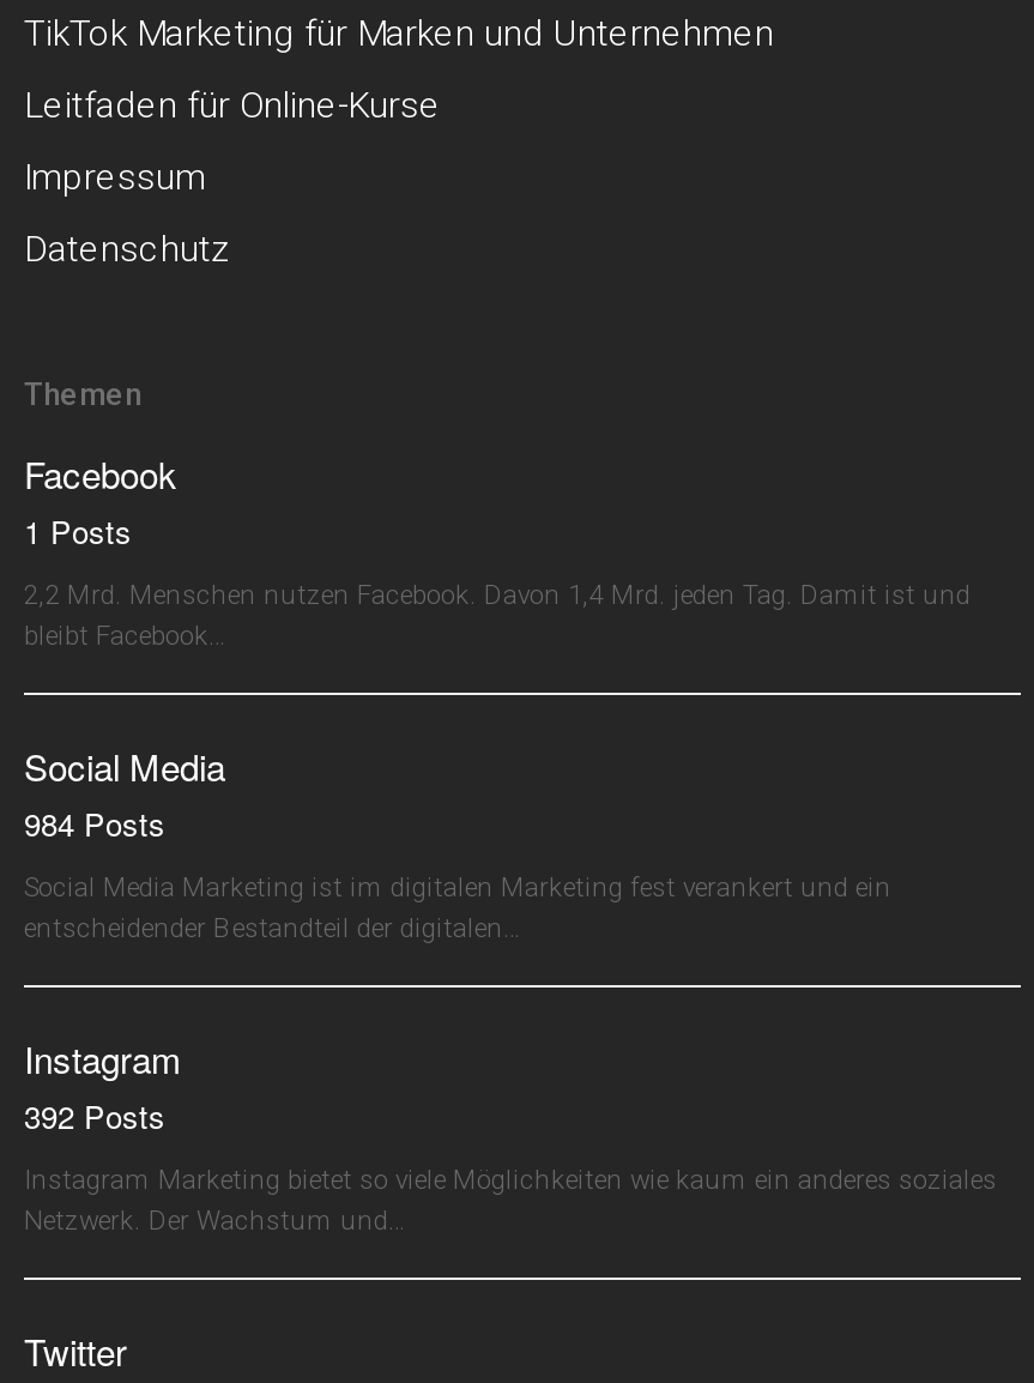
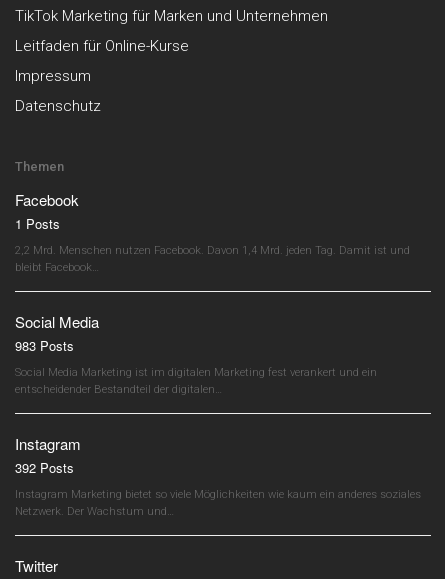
[24,801,165,846] 984 Posts -> [15,336,74,355] 983 Posts

